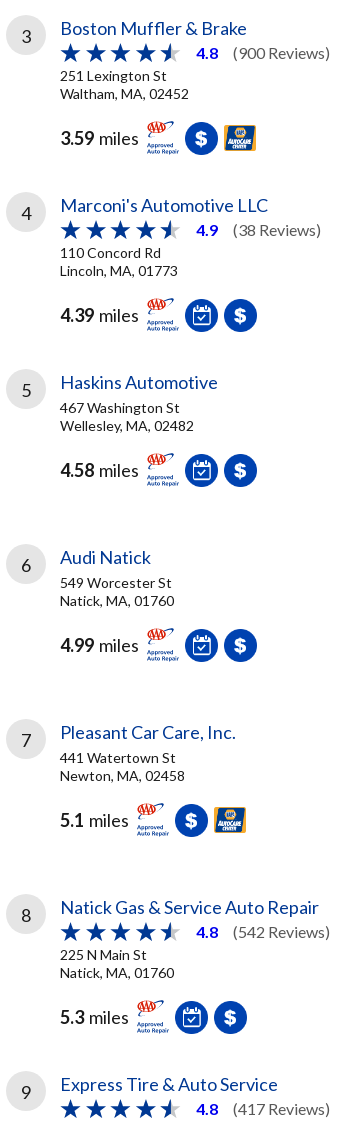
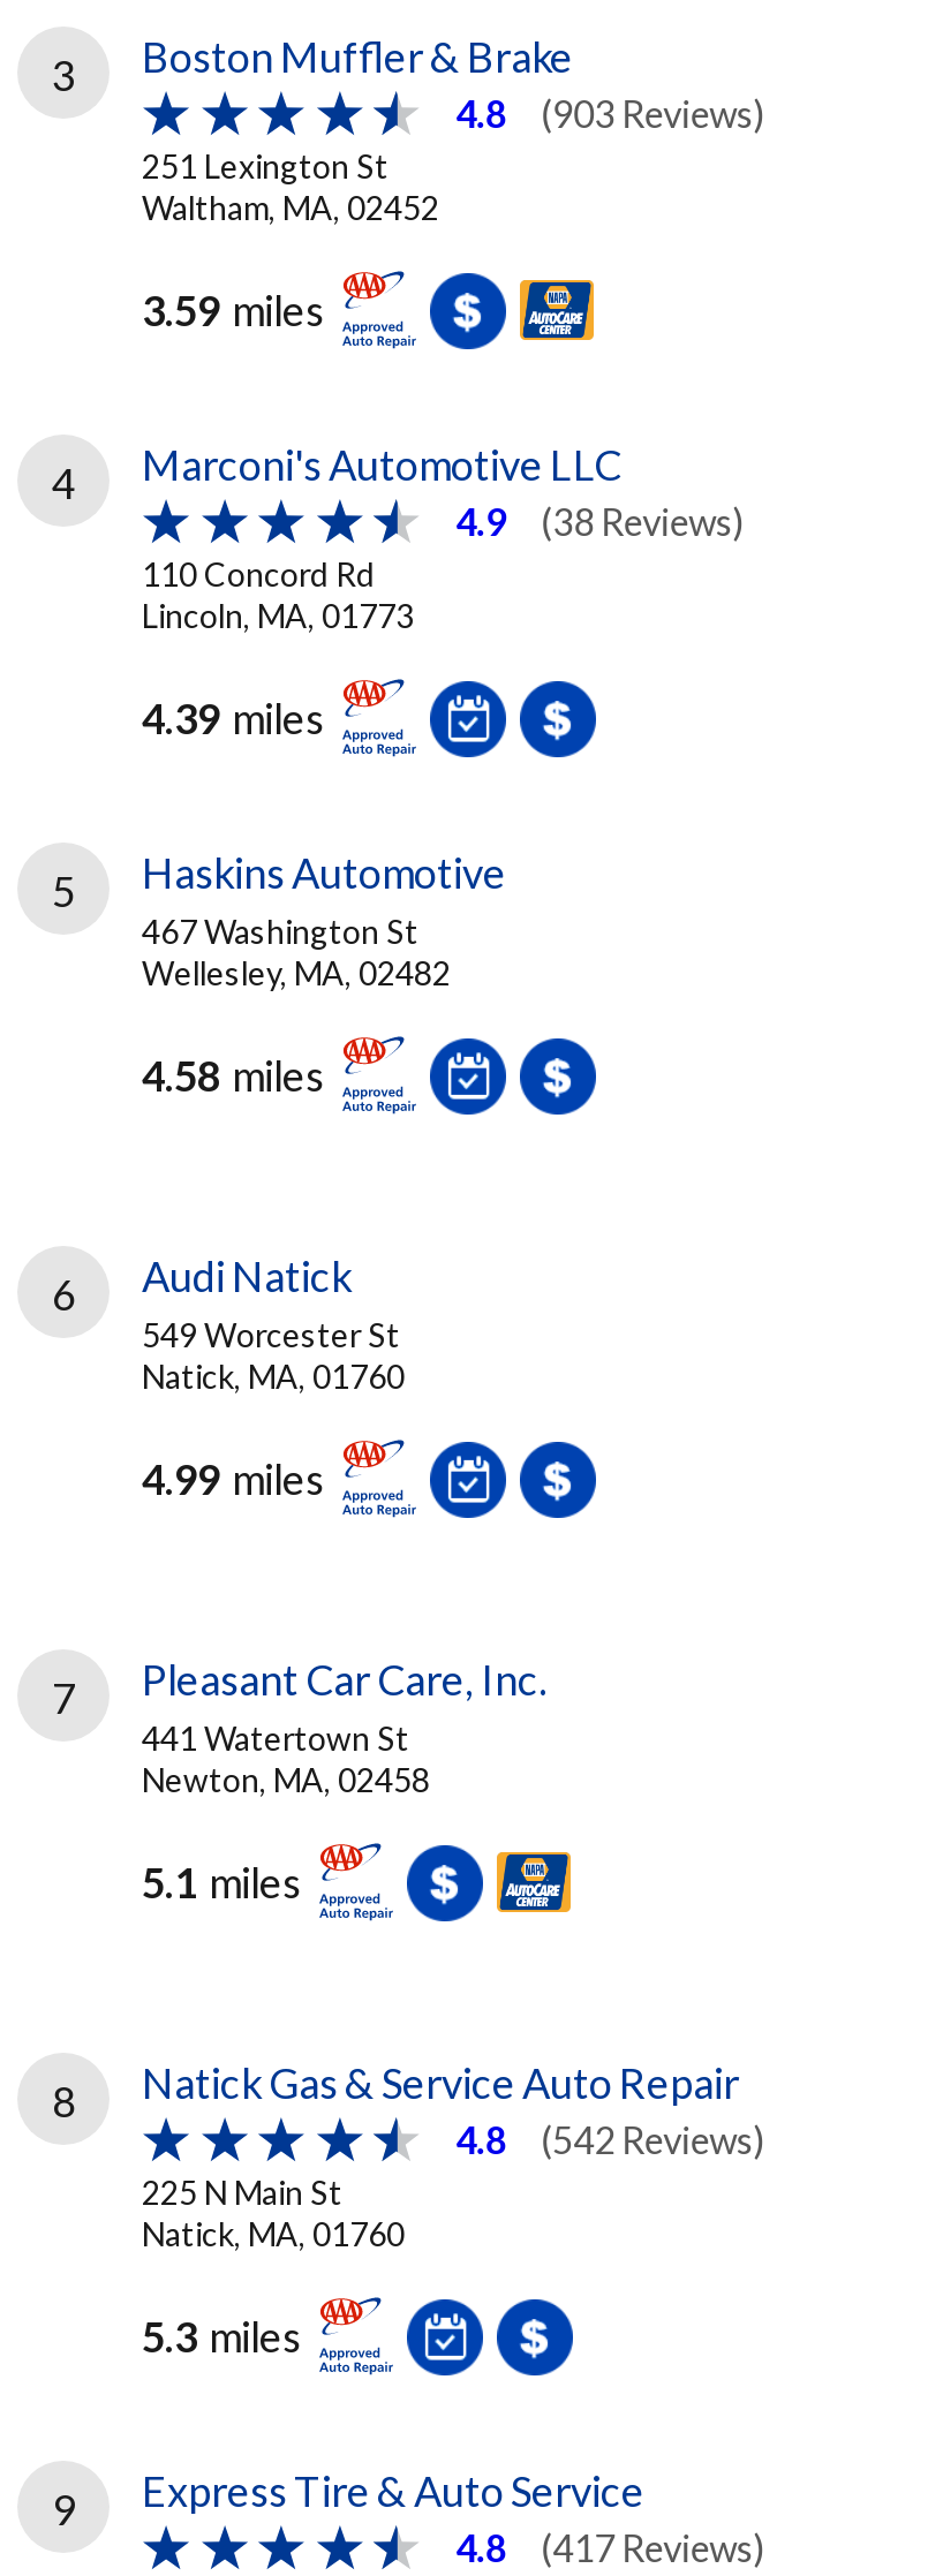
[196,43,330,62] 4.8 (900 Reviews) -> [456,92,765,136] 4.8 (903 Reviews)

